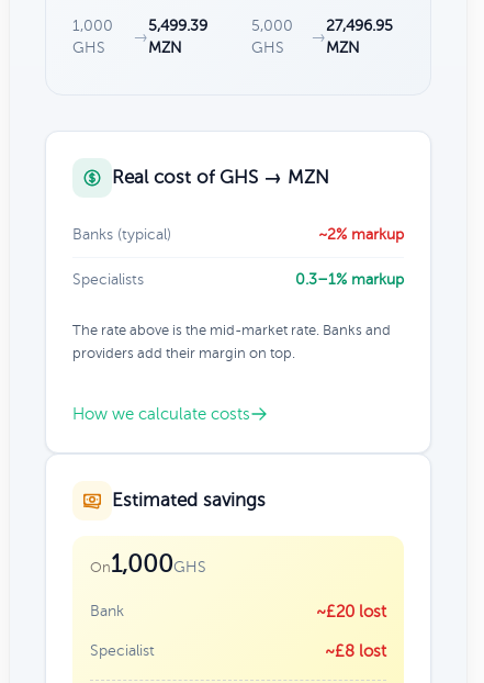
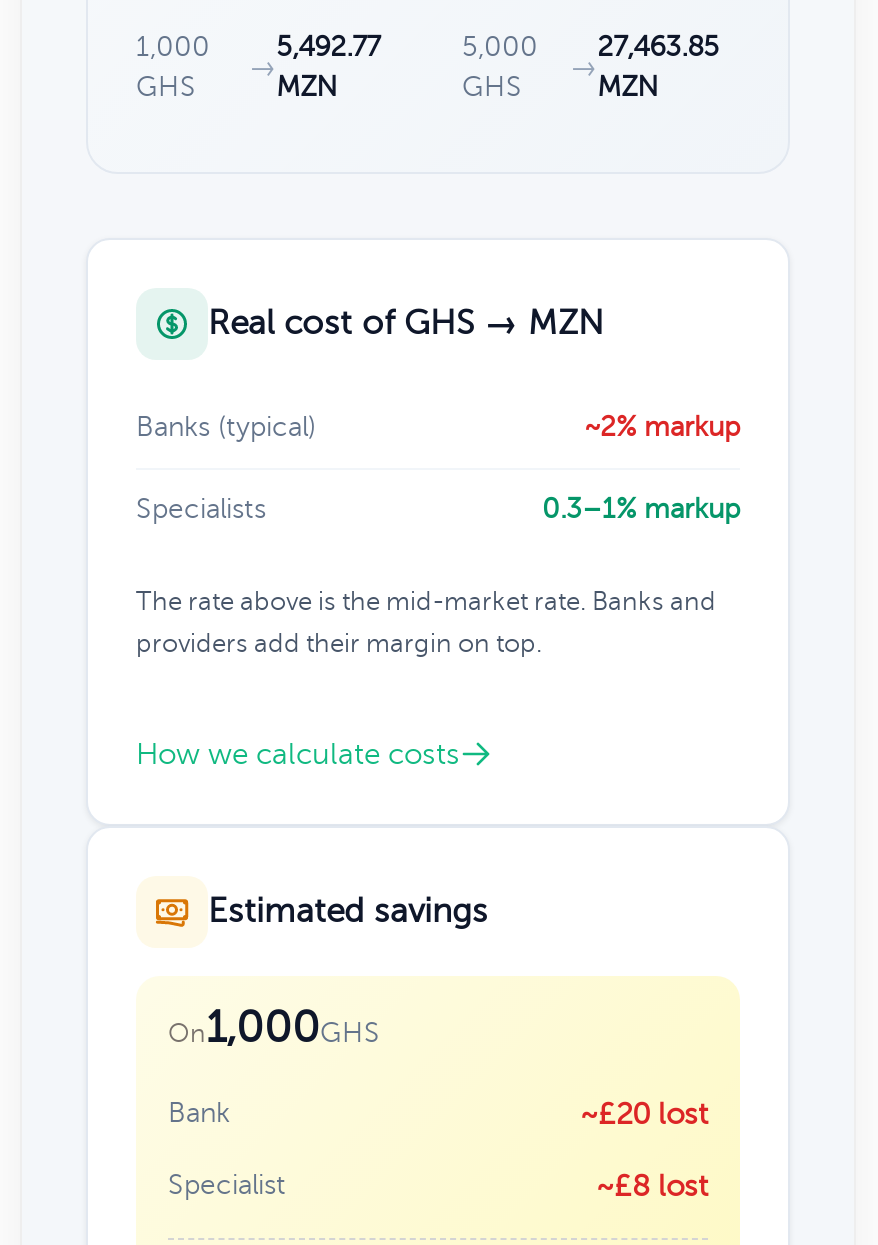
[149,17,208,34] 5,499.39 -> [276,31,380,61] 5,492.77
[251,17,392,34] 5,000 27,496.95 -> [462,31,719,61] 5,000 27,463.85

